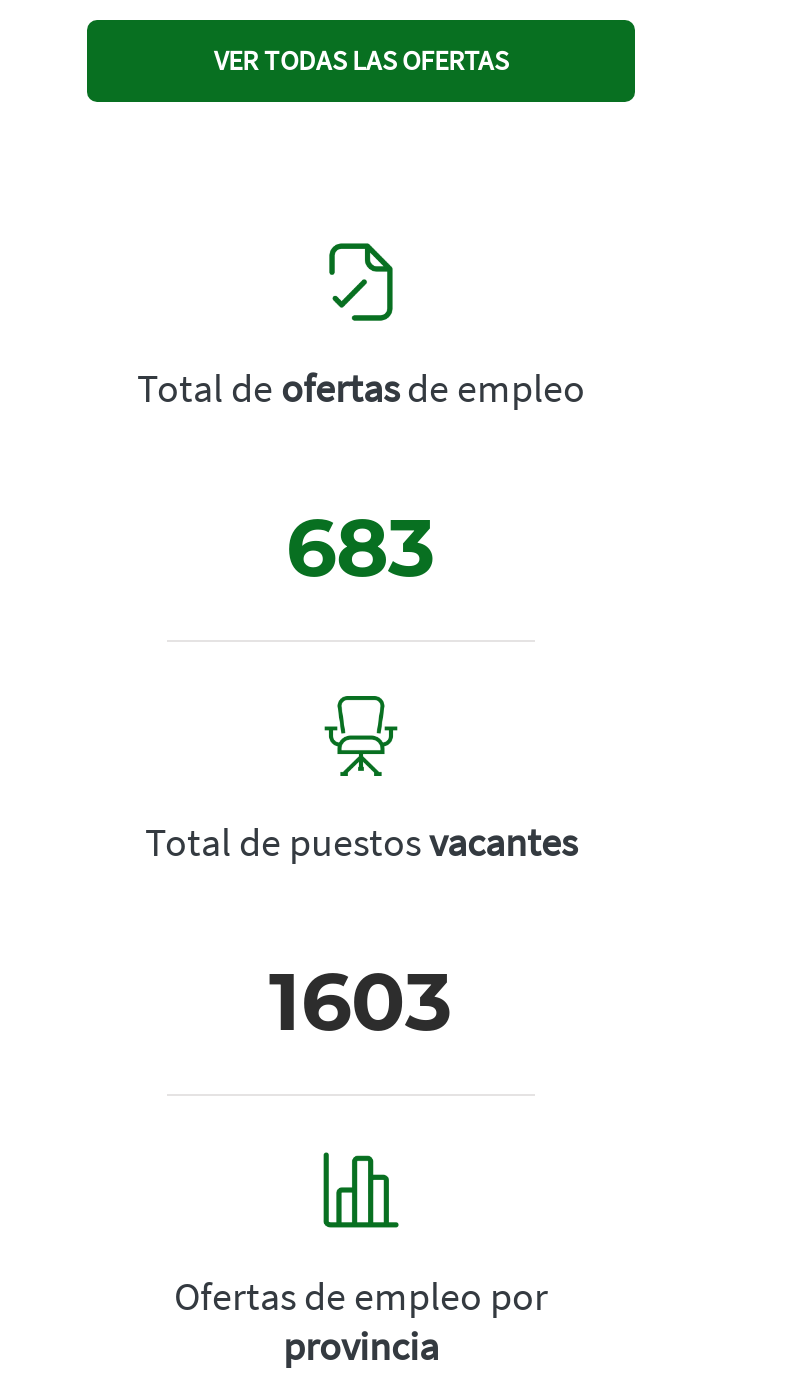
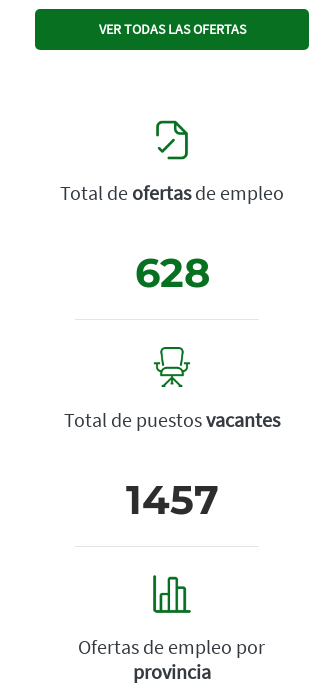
[286,498,436,596] 683 -> [134,248,209,297] 628
[269,952,453,1050] 1603 -> [125,475,218,524] 1457

